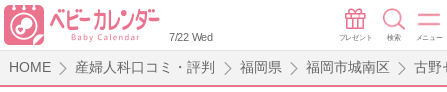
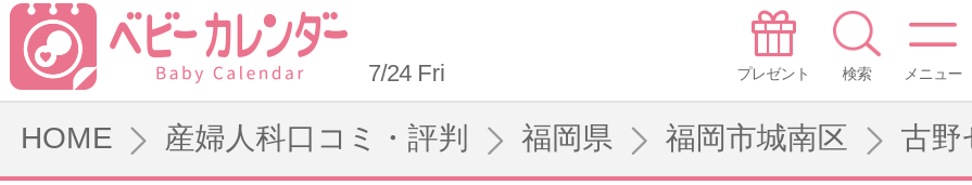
[169,31,213,43] 7/22 Wed -> [368,60,444,85] 7/24 Fri

